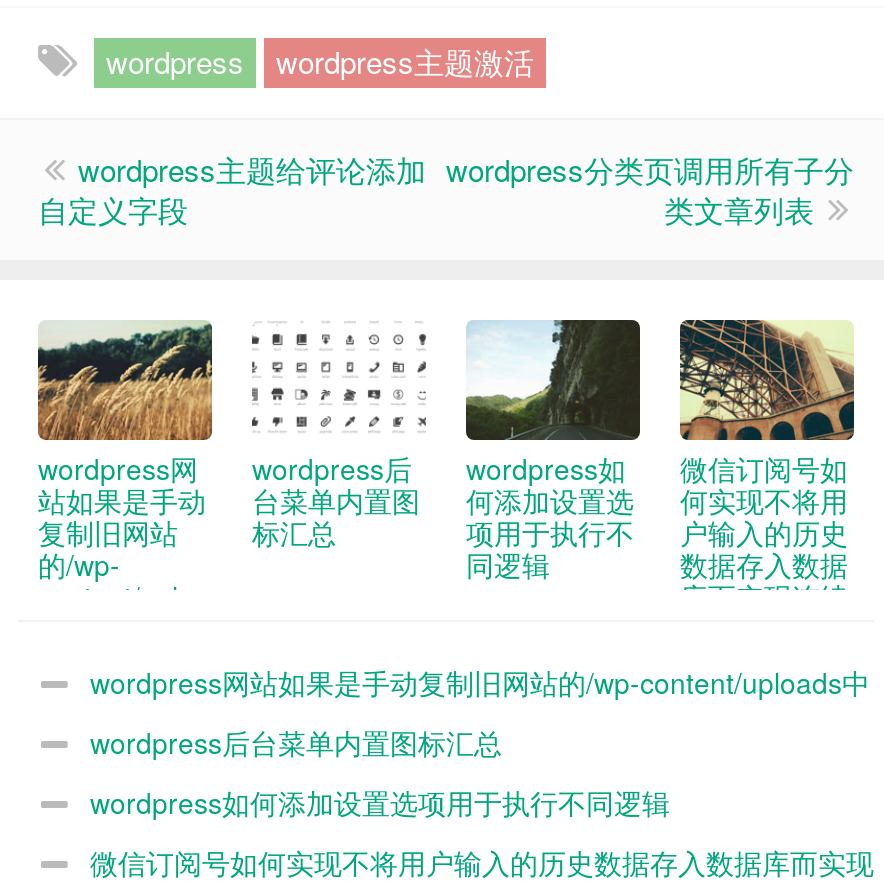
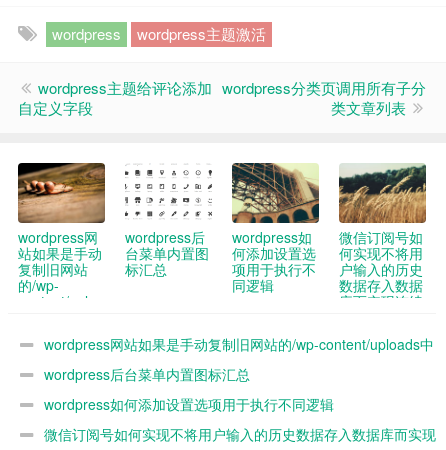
[36,320,214,440] [image] -> [17,162,106,223] [image]
[464,318,642,442] [image] -> [231,162,320,224] [image]
[678,318,856,442] [image] -> [338,163,427,224] [image]

